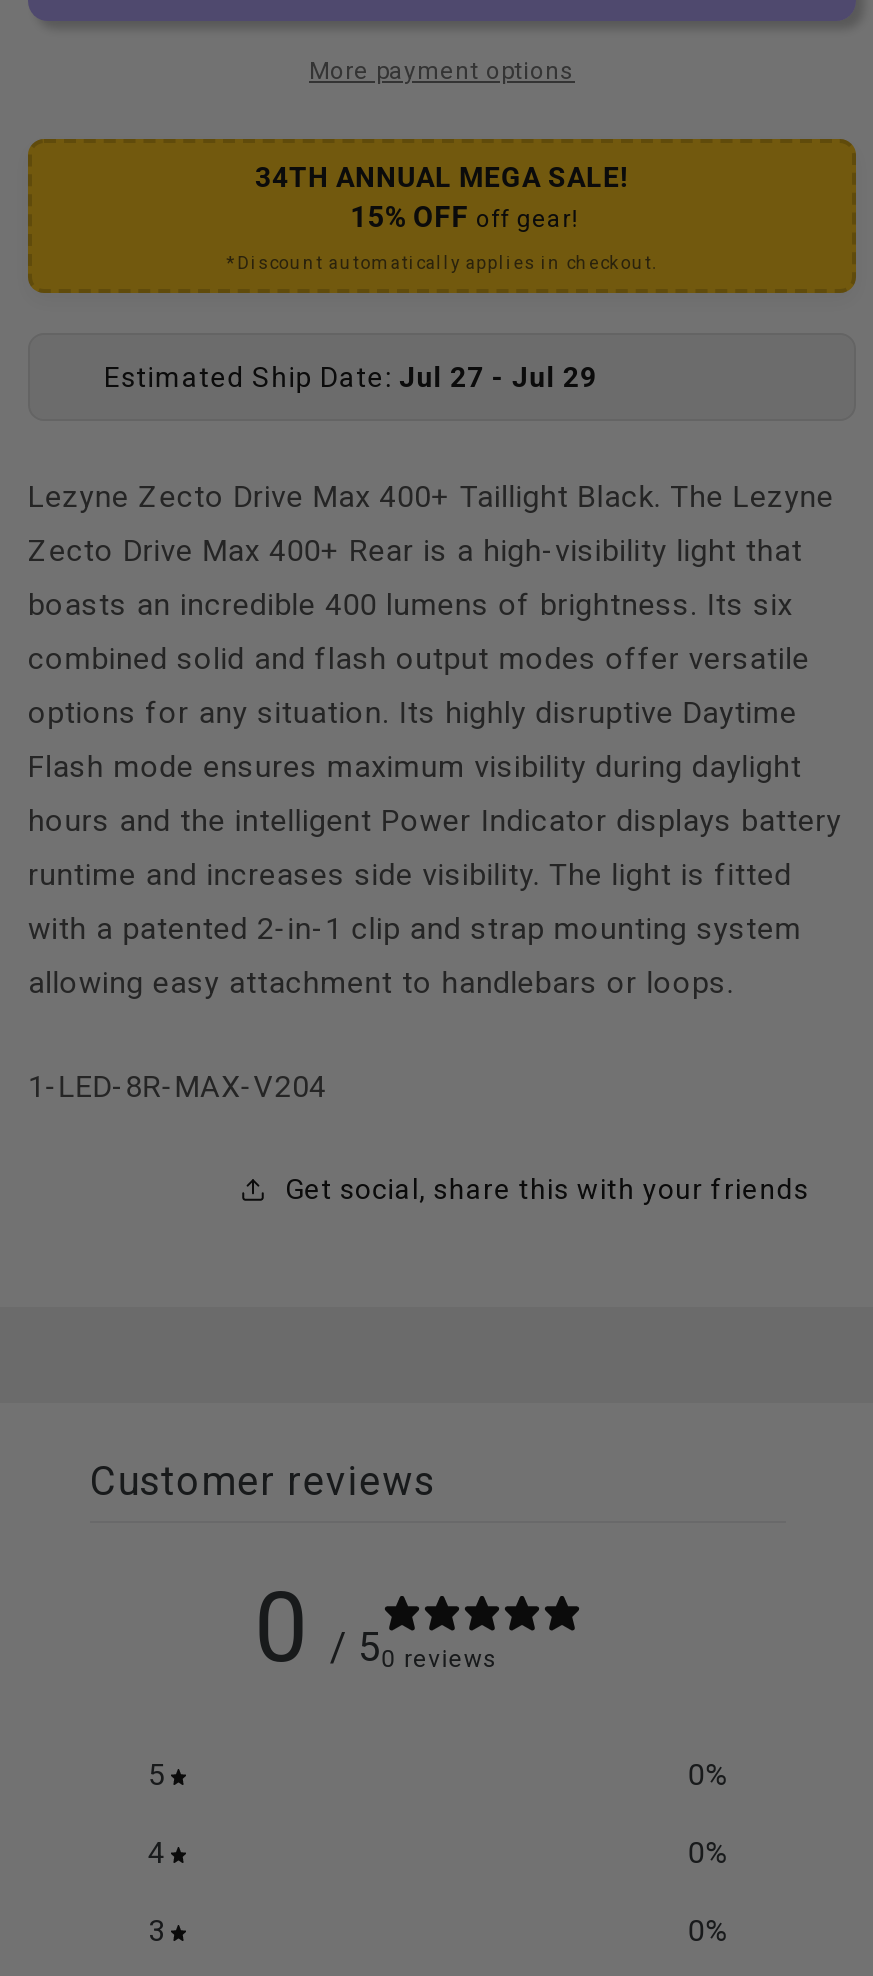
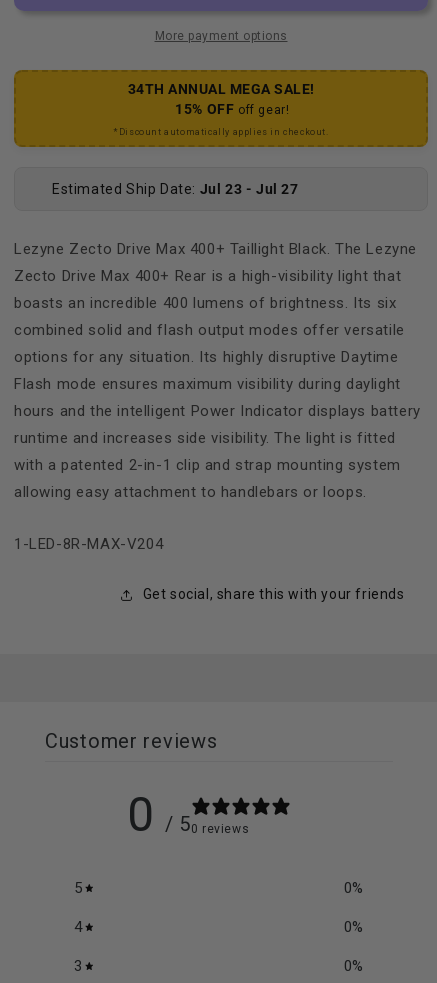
[104,362,597,394] Estimated Ship Date: Jul 27 - Jul 29 -> [52,181,299,197] Estimated Ship Date: Jul 23 - Jul 27

